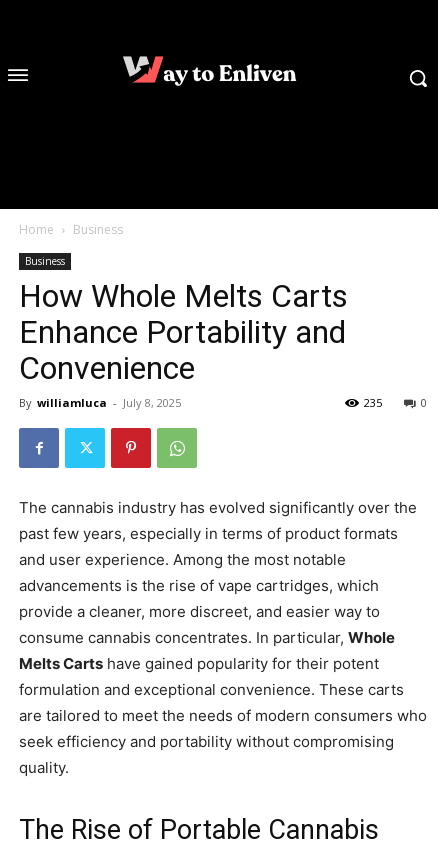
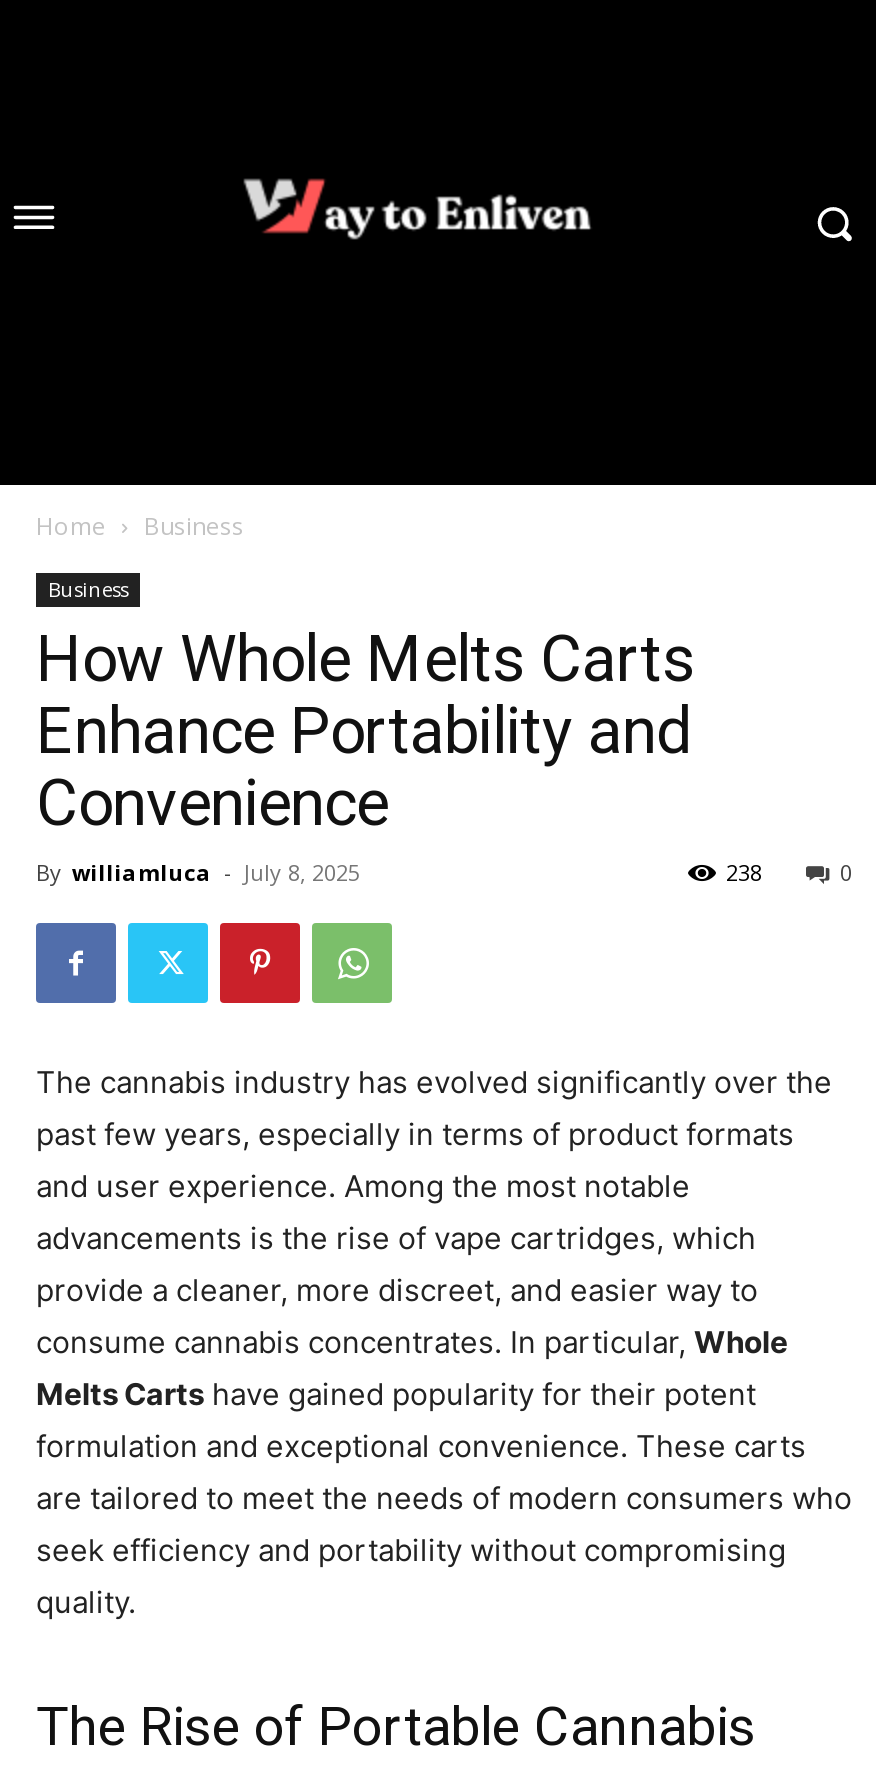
[364,395,382,410] 235 -> [726,857,762,887] 238

